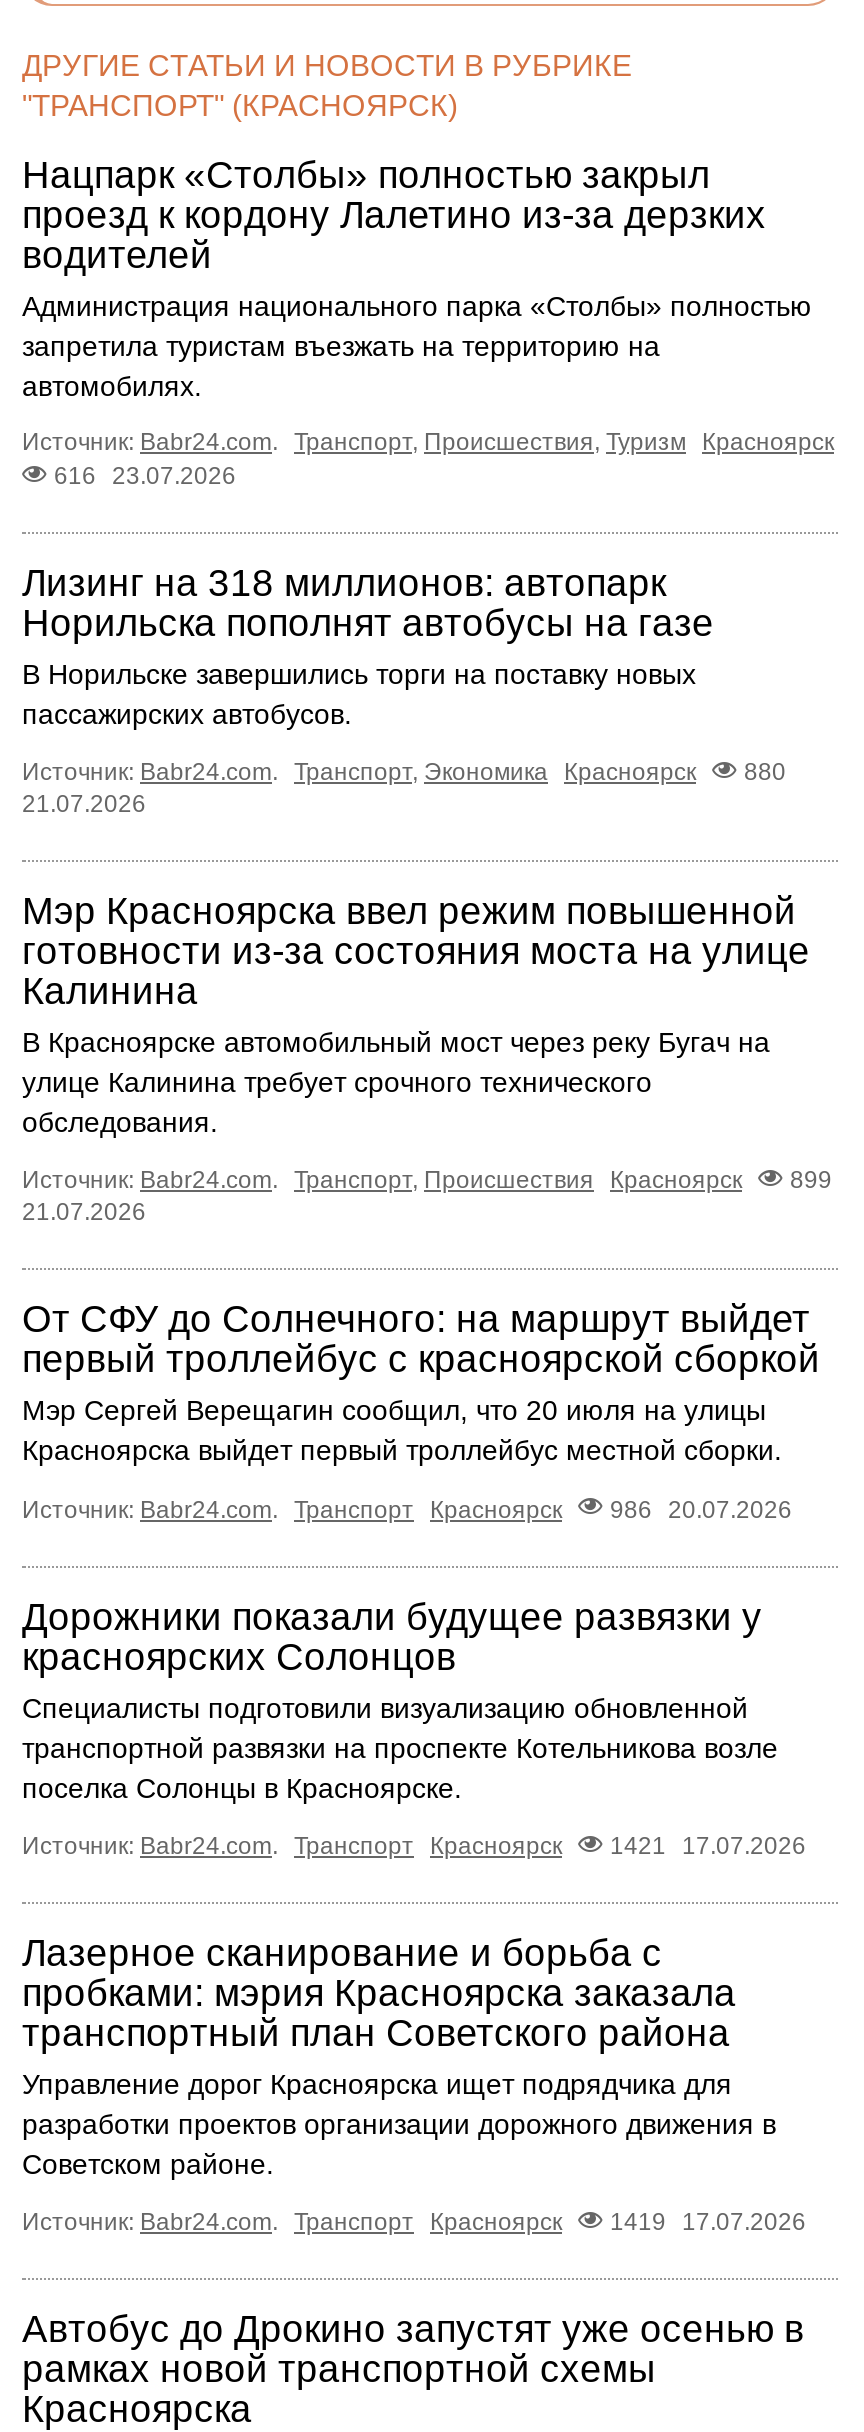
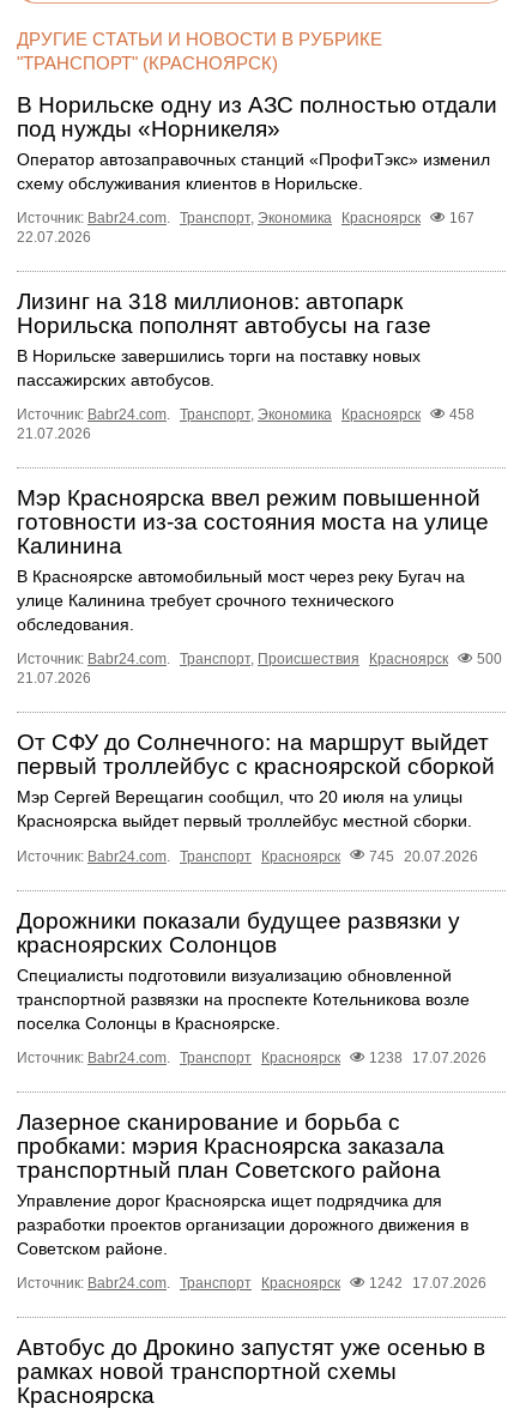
[22,154,812,402] Нацпарк «Столбы» полностью закрыл | проезд к кордону Лалетино из-за дерзких | водителей | Администрация национального парка «Столбы» полностью | запретила туристам въезжать на территорию на | автомобилях. -> [17,92,497,193] В Норильске одну из АЗС полностью отдали | под нужды «Норникеля» | Оператор автозаправочных станций «ПрофиТэкс» изменил | схему обслуживания клиентов в Норильске.
[22,428,834,490] Источник: Babr24.com. Транспорт, Происшествия, Туризм Красноярск | 616 23.07.2026 -> [17,210,474,246] Источник: Babr24.com. Транспорт, Экономика Красноярск | 167 | 22.07.2026
[22,759,786,787] Источник: Babr24.com. Транспорт, Экономика Красноярск 880 -> [17,407,474,423] Источник: Babr24.com. Транспорт, Экономика Красноярск 458
[22,1167,832,1195] Источник: Babr24.com. Транспорт, Происшествия Красноярск 899 -> [17,651,502,668] Источник: Babr24.com. Транспорт, Происшествия Красноярск 500
[22,1495,792,1523] Источник: Babr24.com. Транспорт Красноярск 986 20.07.2026 -> [17,848,478,865] Источник: Babr24.com. Транспорт Красноярск 745 20.07.2026
[22,1831,806,1859] Источник: Babr24.com. Транспорт Красноярск 1421 17.07.2026 -> [17,1049,486,1066] Источник: Babr24.com. Транспорт Красноярск 1238 17.07.2026
[22,2208,806,2236] Источник: Babr24.com. Транспорт Красноярск 1419 17.07.2026 -> [17,1275,486,1291] Источник: Babr24.com. Транспорт Красноярск 1242 17.07.2026

